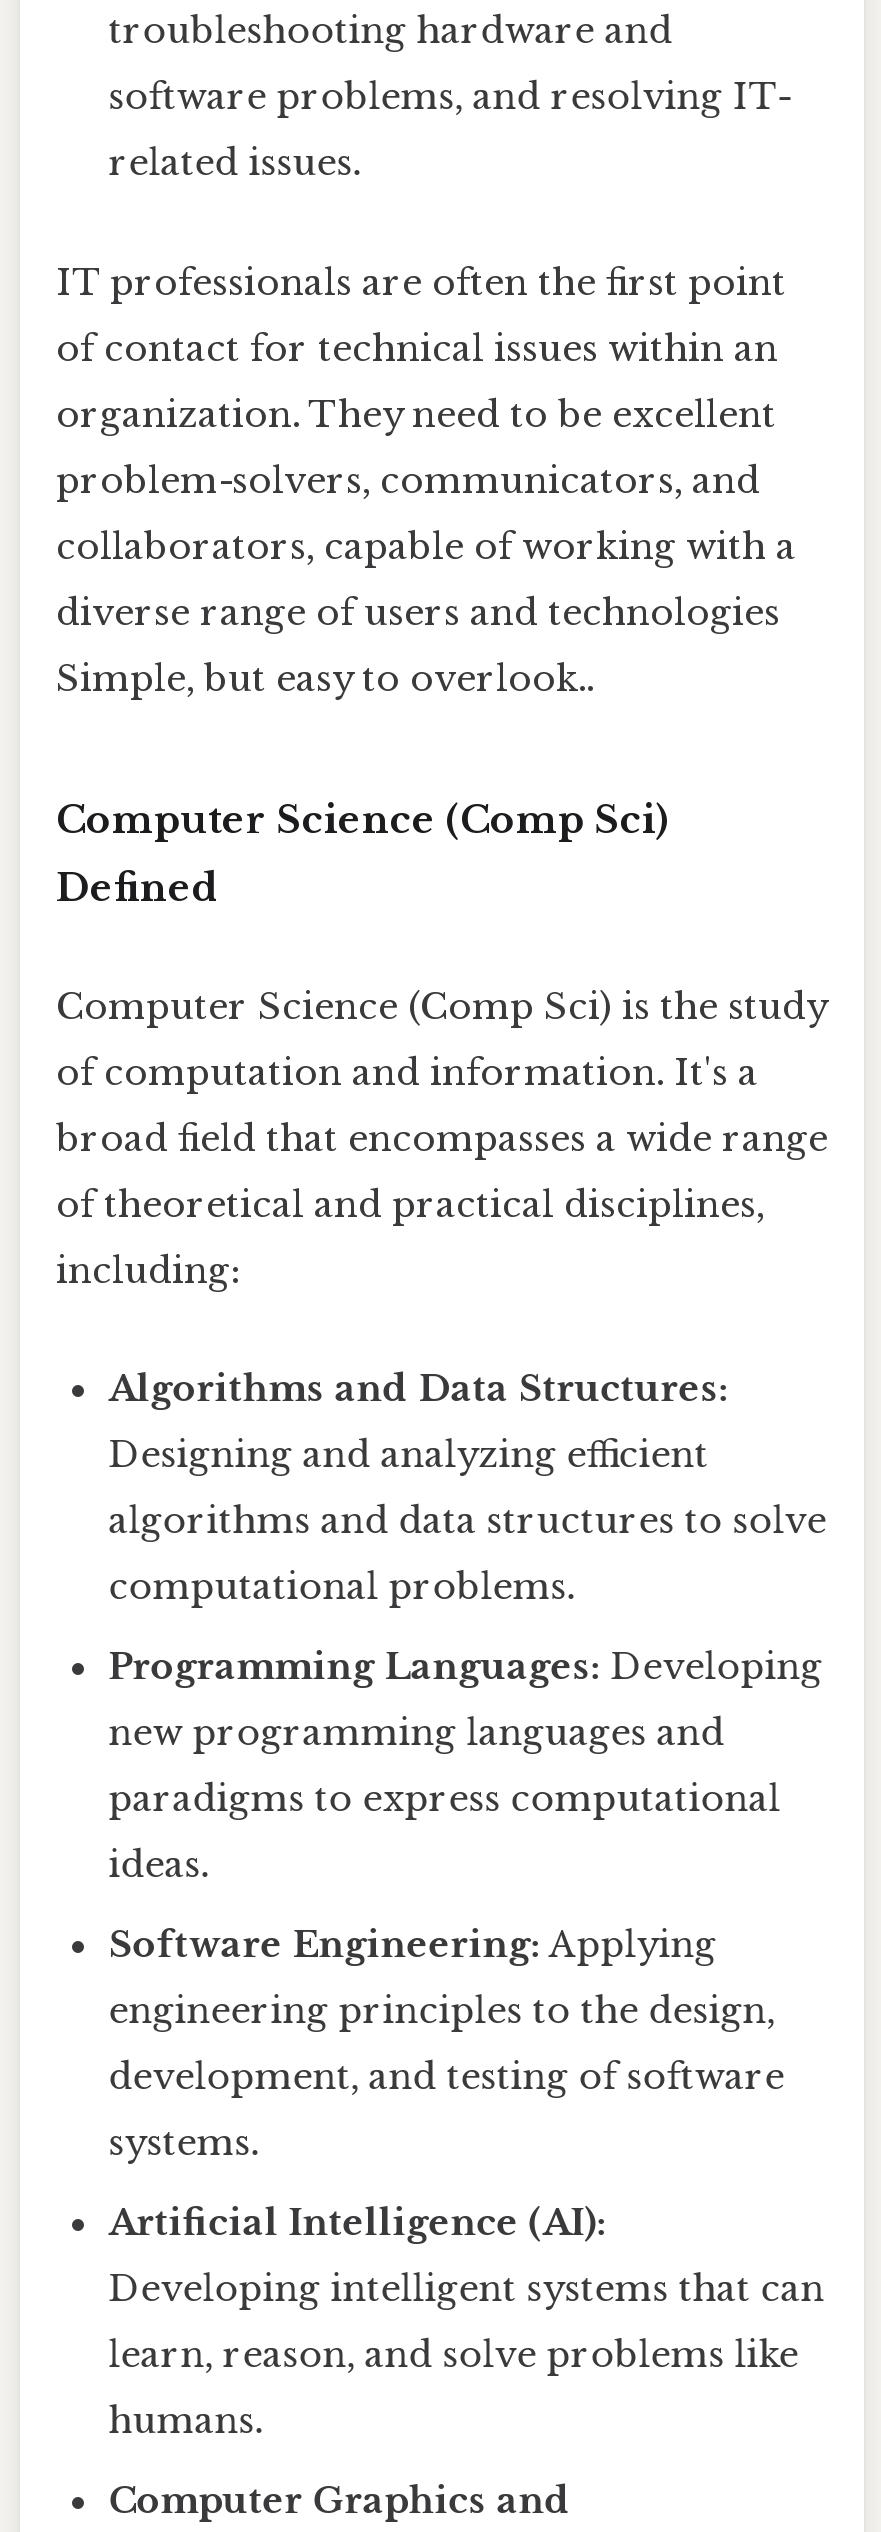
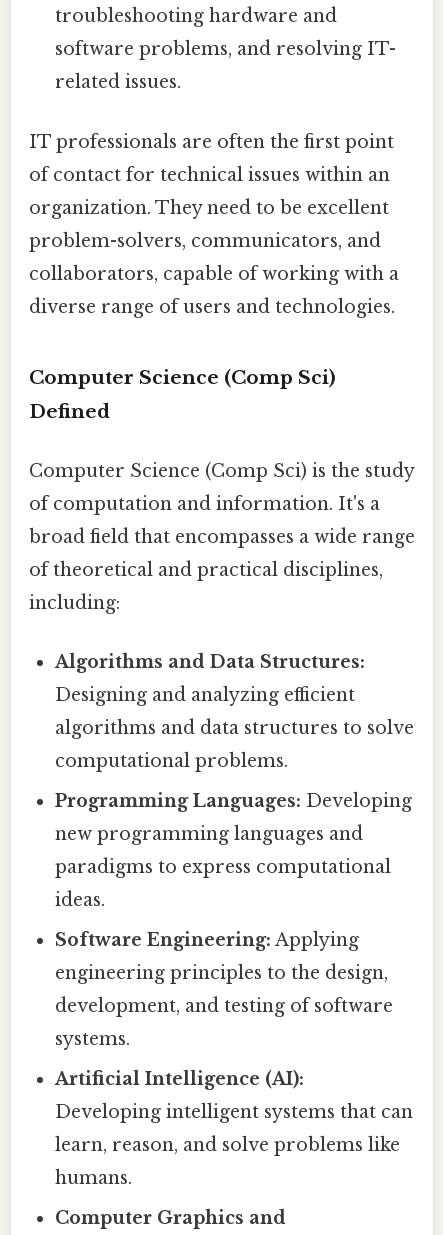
[56,590,780,700] diverse range of users and technologies | Simple, but easy to overlook.. -> [29,296,395,318] diverse range of users and technologies.

